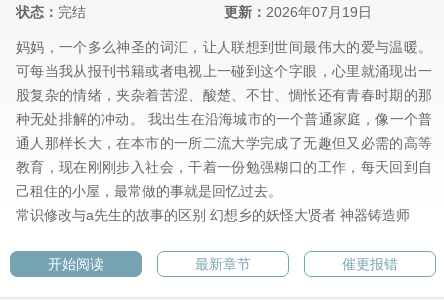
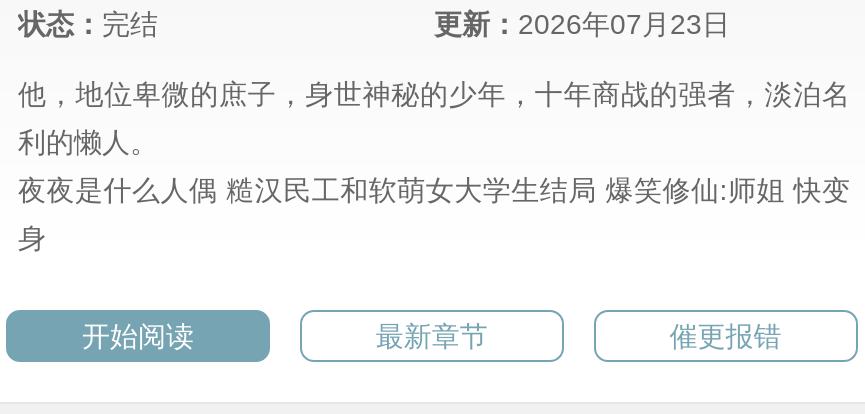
[16,4,432,223] 更新：2026年07月19日 | 妈妈，一个多么神圣的词汇，让人联想到世间最伟大的爱与温暖。 | 可每当我从报刊书籍或者电视上一碰到这个字眼，心里就涌现出一 | 股复杂的情绪，夹杂着苦涩、酸楚、不甘、惆怅还有青春时期的那 | 种无处排解的冲动。 我出生在沿海城市的一个普通家庭，像一个普 | 通人那样长大，在本市的一所二流大学完成了无趣但又必需的高等 | 教育，现在刚刚步入社会，干着一份勉强糊口的工作，每天回到自 | 己租住的小屋，最常做的事就是回忆过去。 | 常识修改与a先生的故事的区别 幻想乡的妖怪大贤者 神器铸造师 -> [18,9,850,255] 更新：2026年07月23日 | 他，地位卑微的庶子，身世神秘的少年，十年商战的强者，淡泊名 | 利的懒人。 | 夜夜是什么人偶 糙汉民工和软萌女大学生结局 爆笑修仙:师姐 快变 | 身

